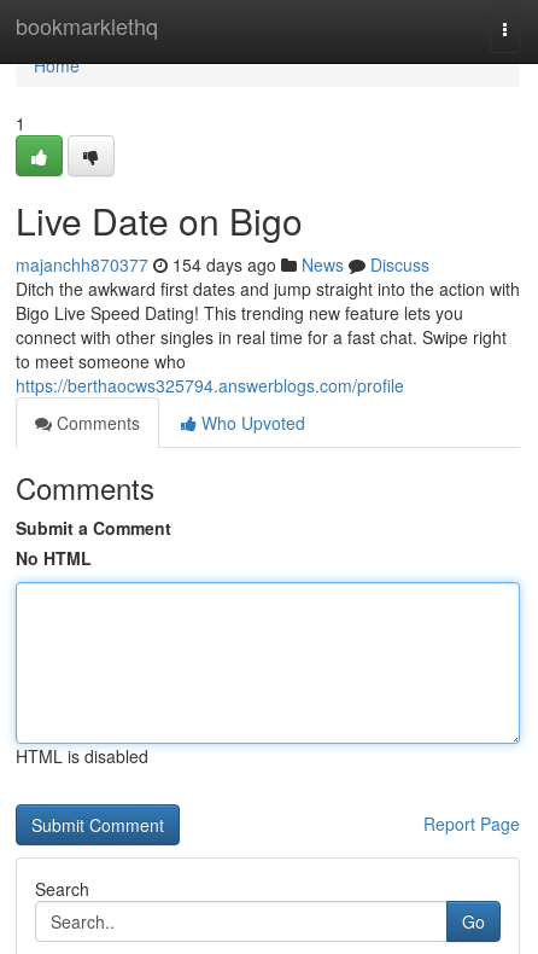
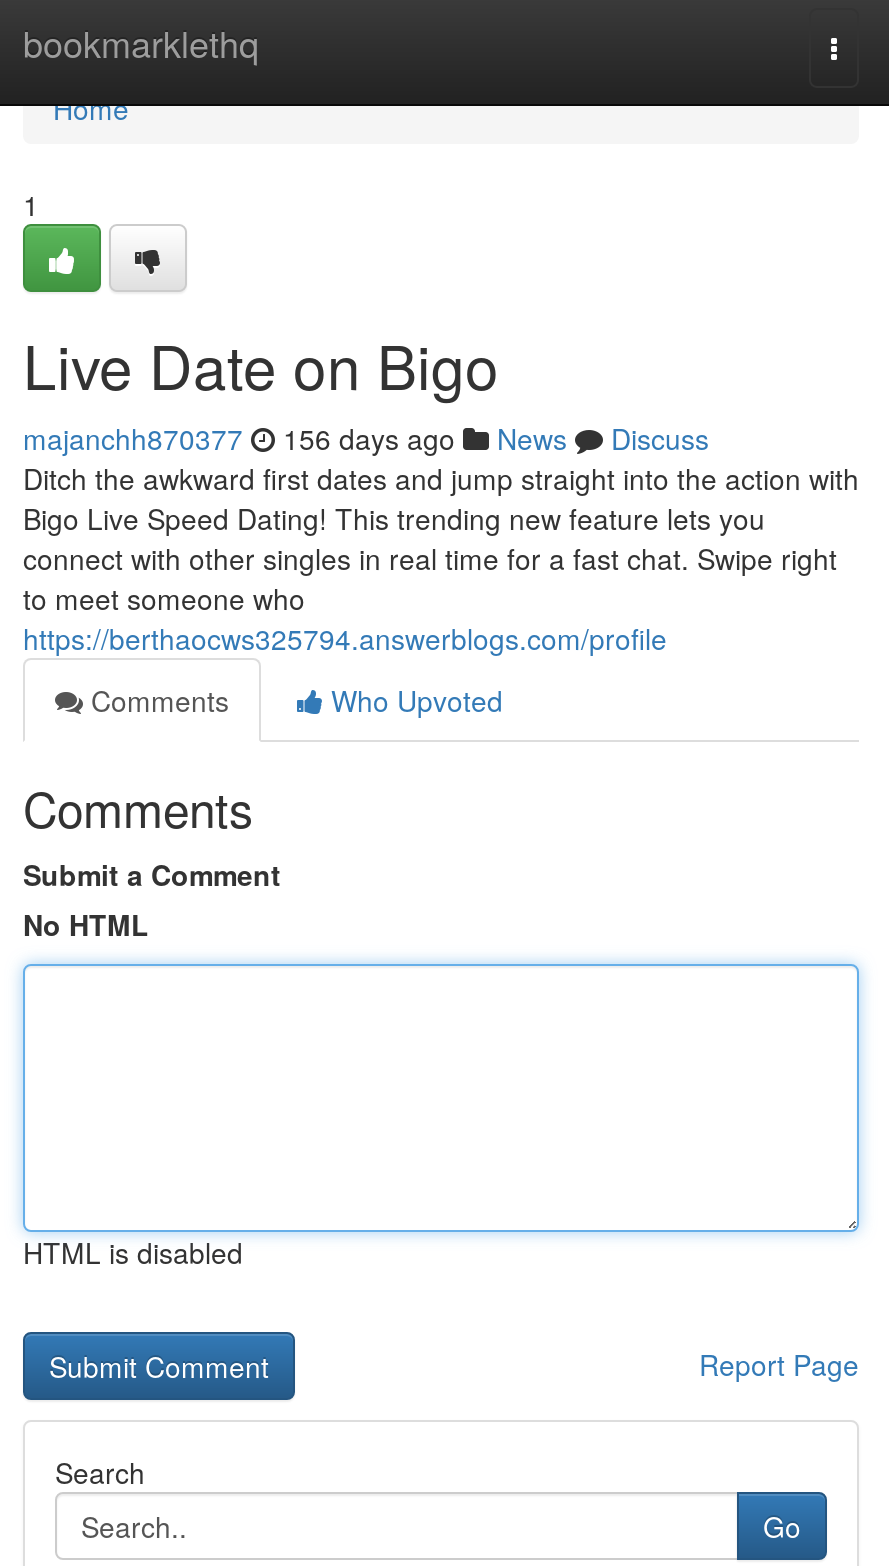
[16,252,429,277] majanchh870377 154 days ago News Discuss -> [23,418,709,458] majanchh870377 156 days ago News Discuss

